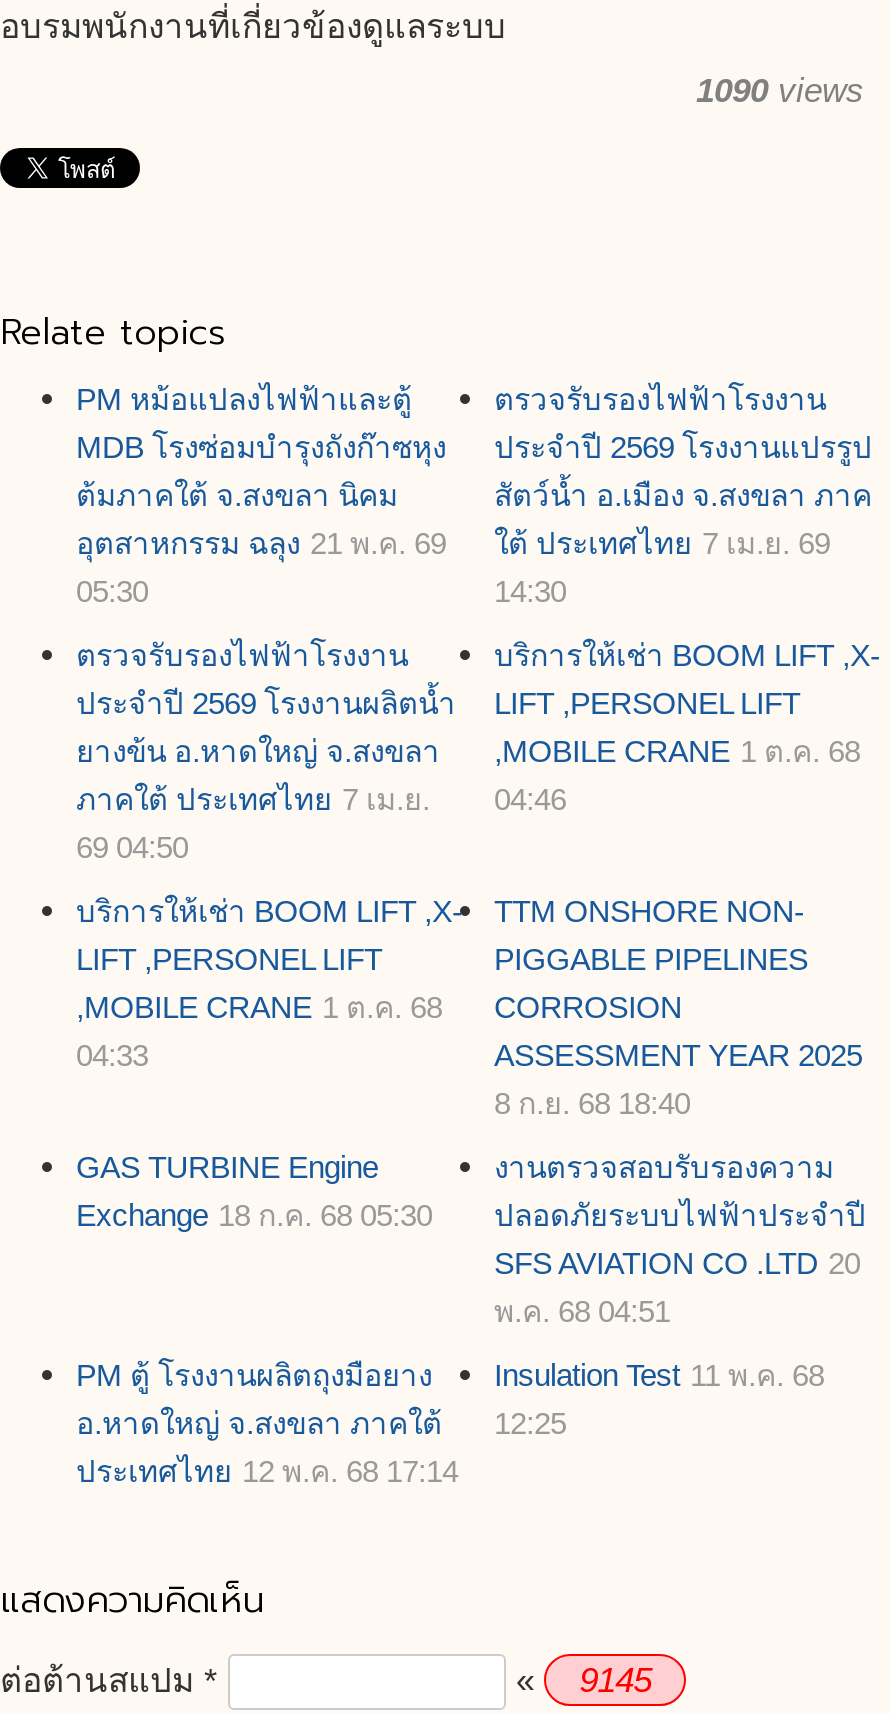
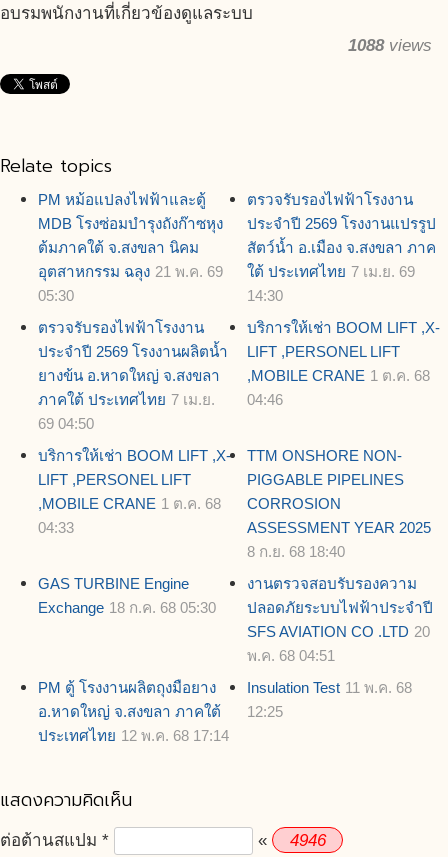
[696,72,864,110] 1090 views -> [348,36,432,55] 1088 views
[579,1660,651,1700] 9145 -> [290,830,326,850] 4946

